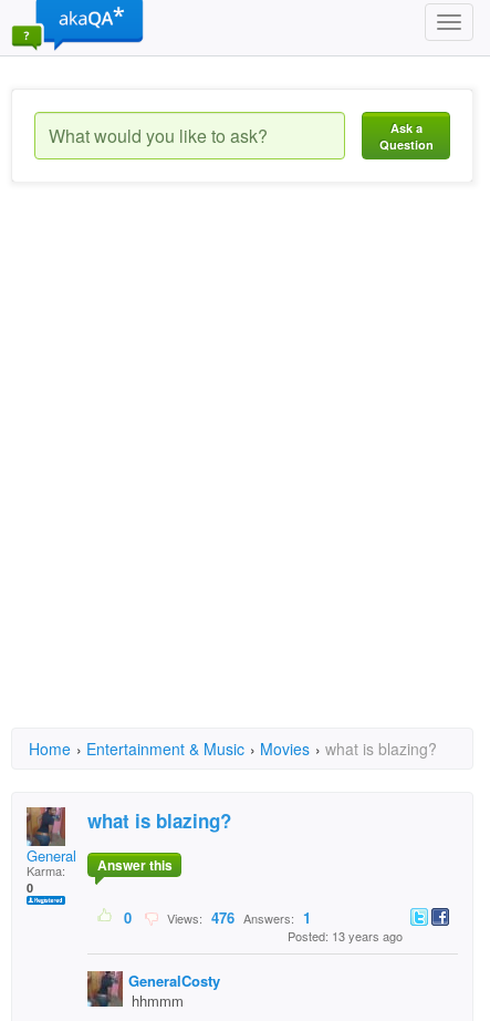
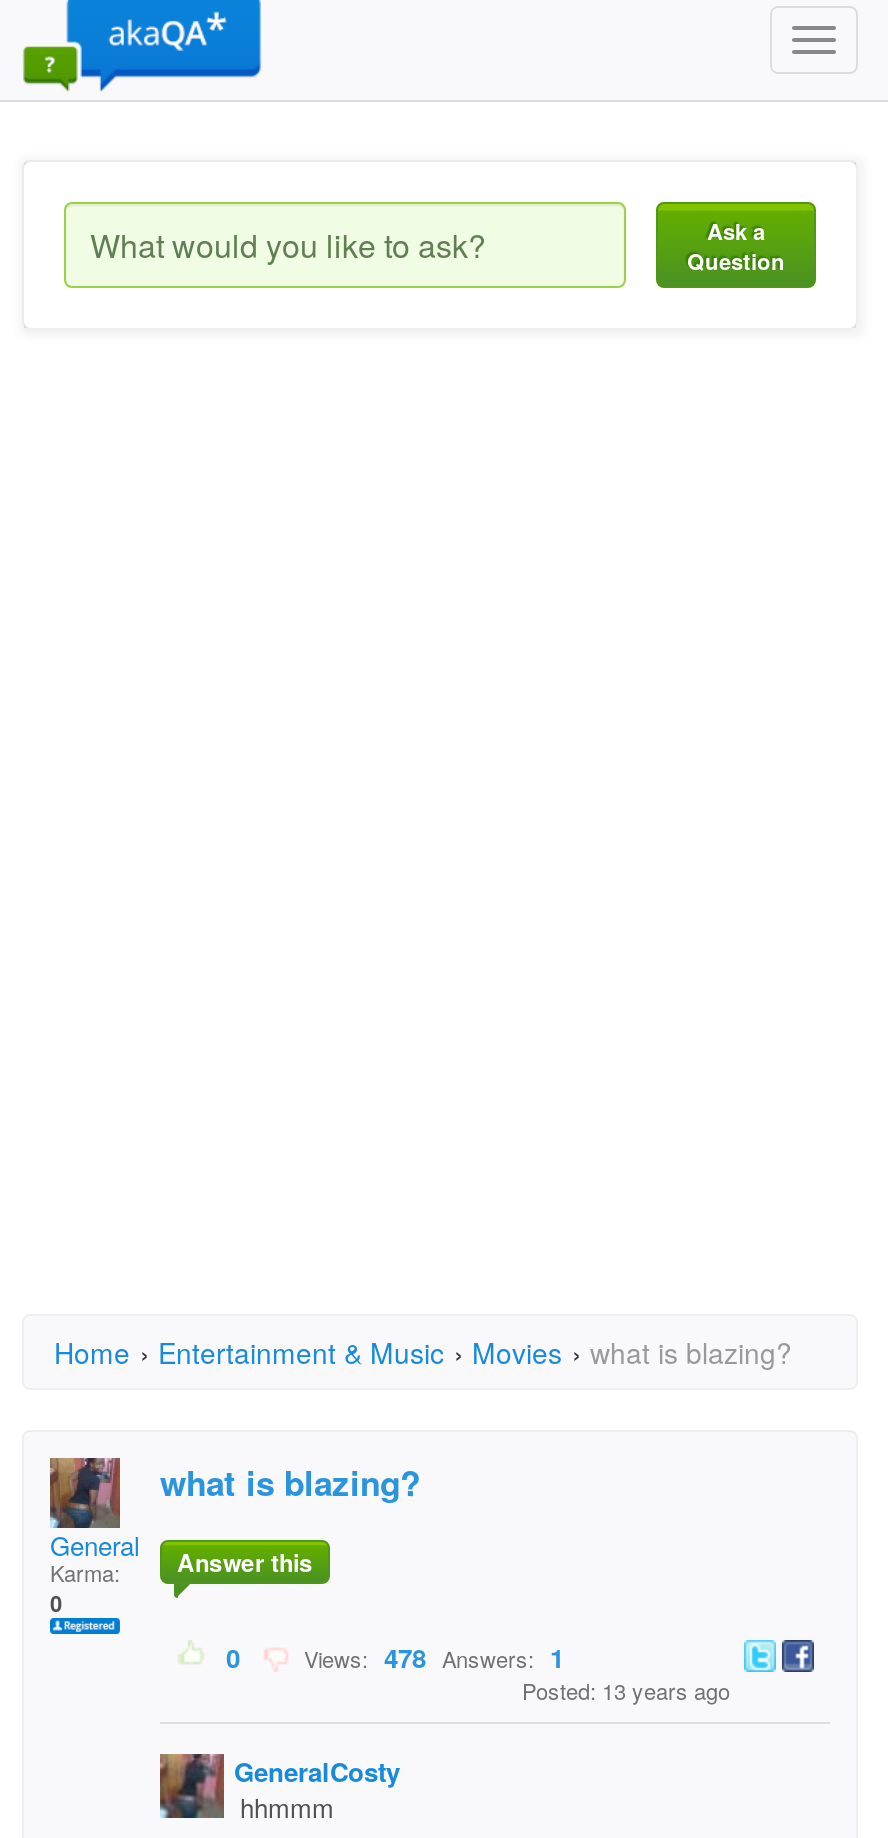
[160,907,311,928] Views: 476 Answers: 1 -> [292,1638,564,1676] Views: 478 Answers: 1

